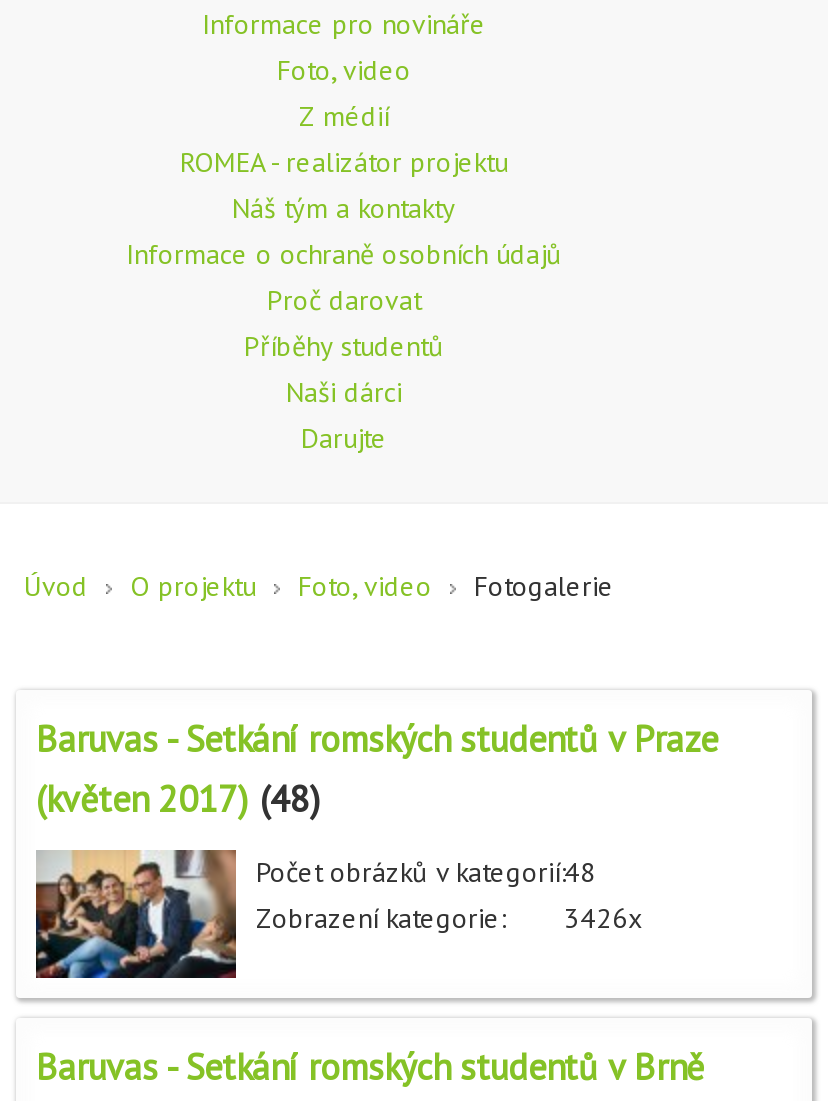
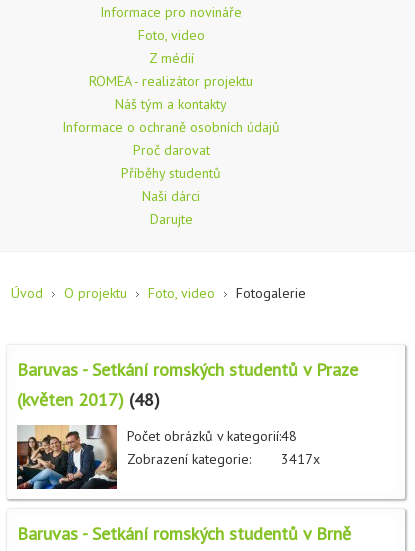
[256,900,642,936] Zobrazení kategorie: 3426x -> [127,450,320,468] Zobrazení kategorie: 3417x

